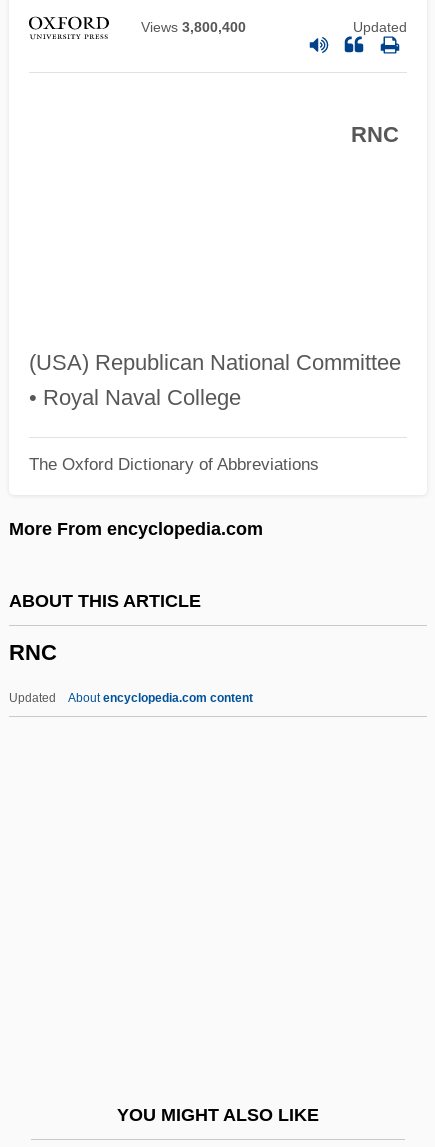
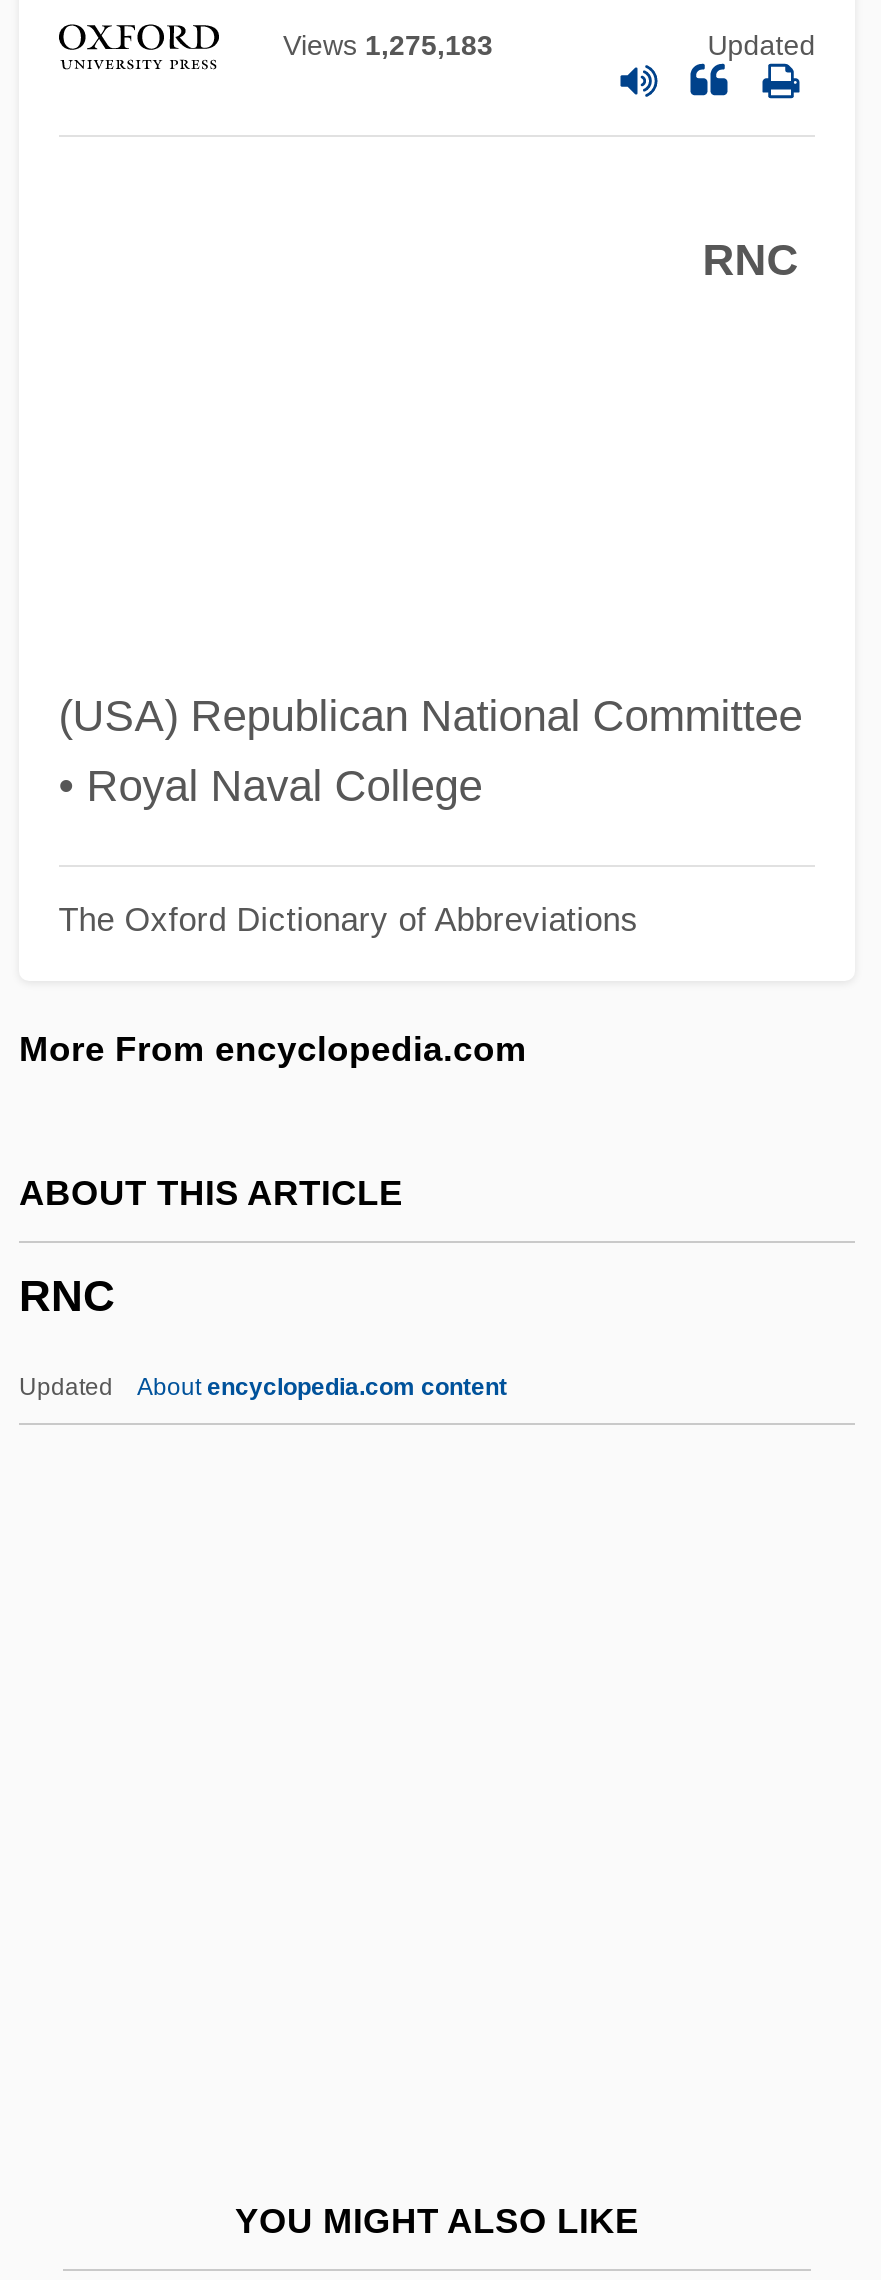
[141,19,246,35] Views 3,800,400 -> [283,30,493,62] Views 1,275,183

